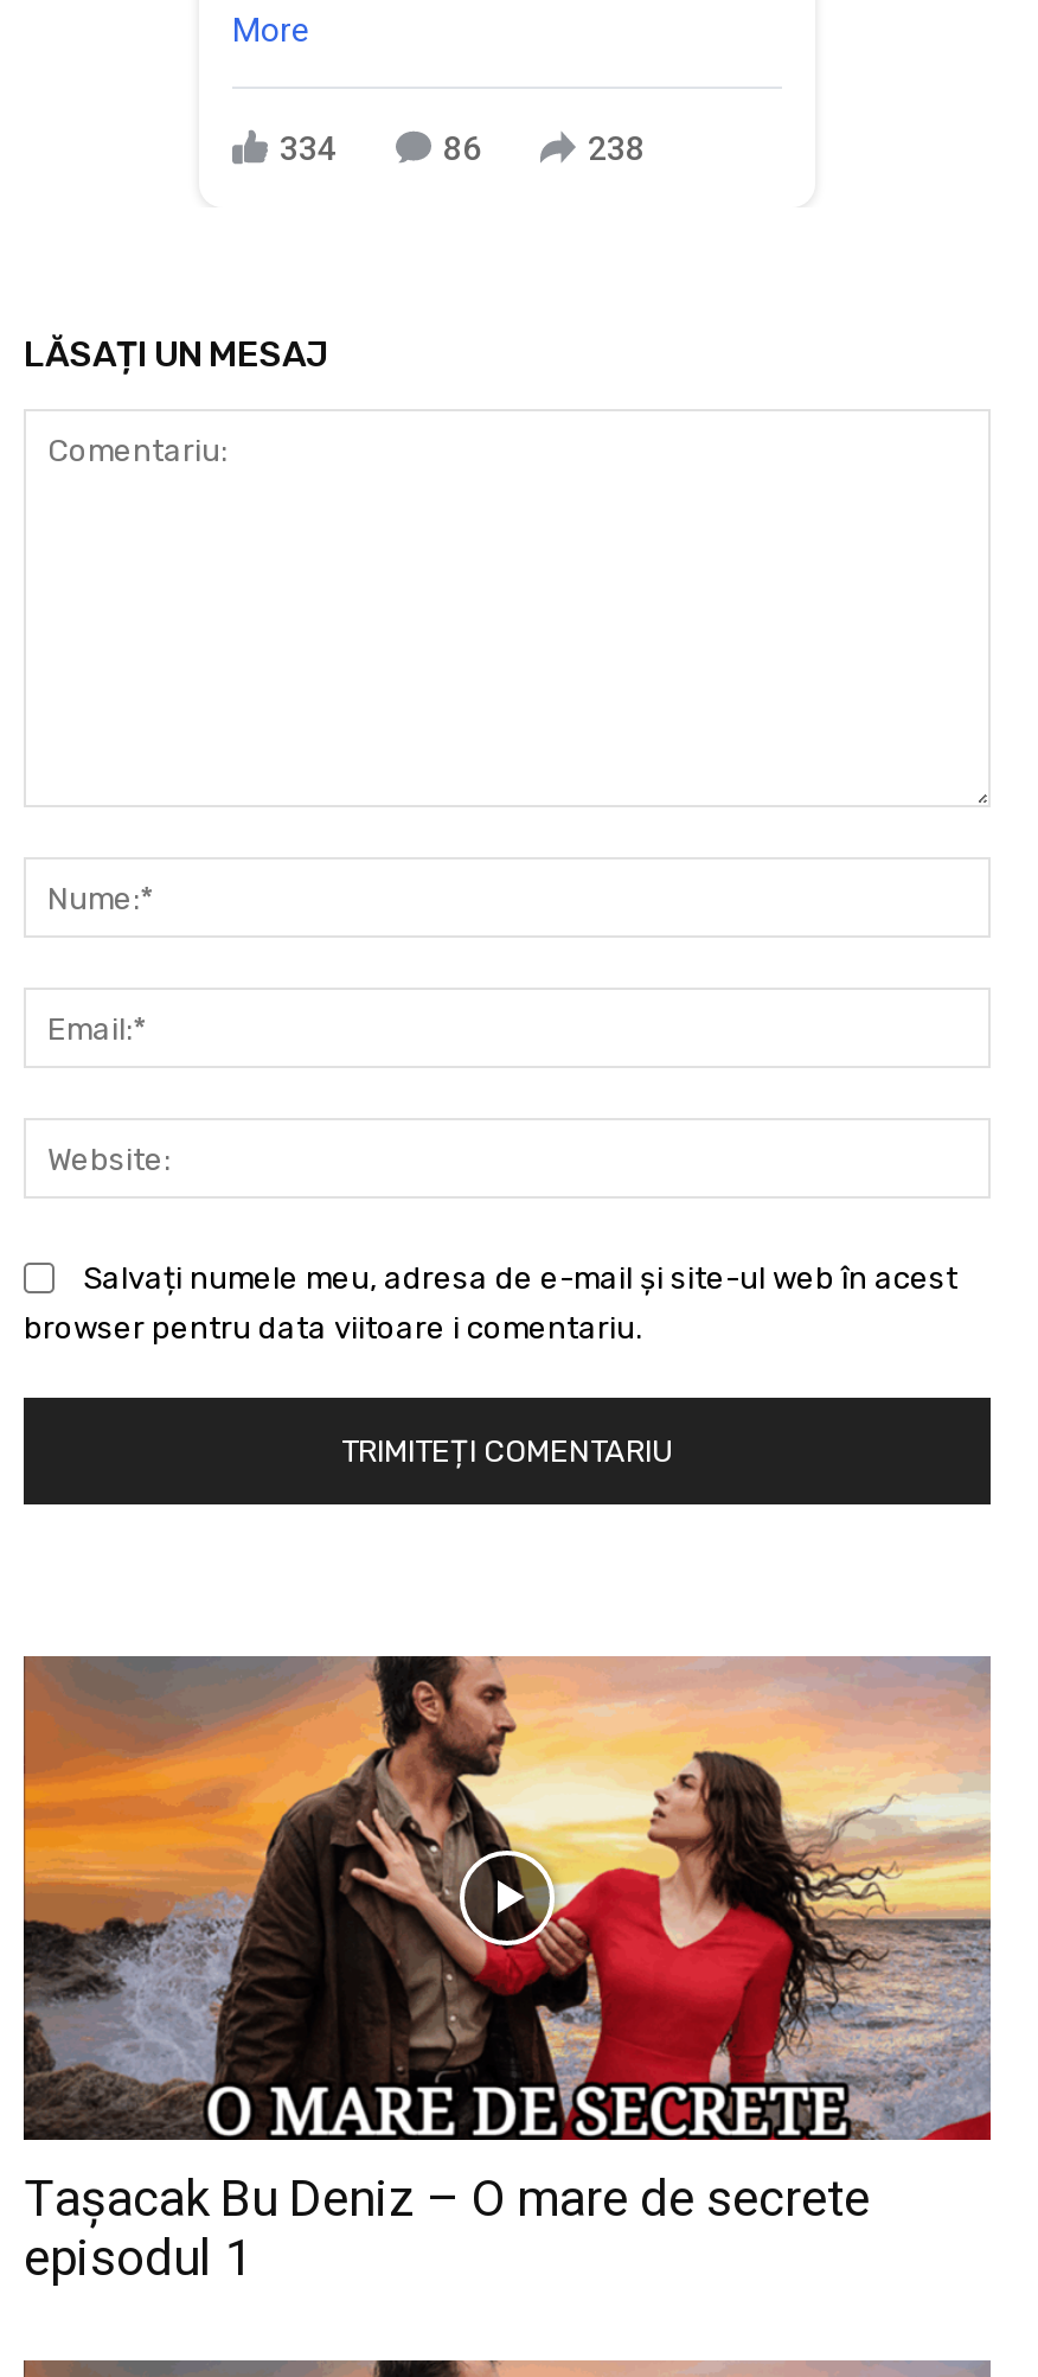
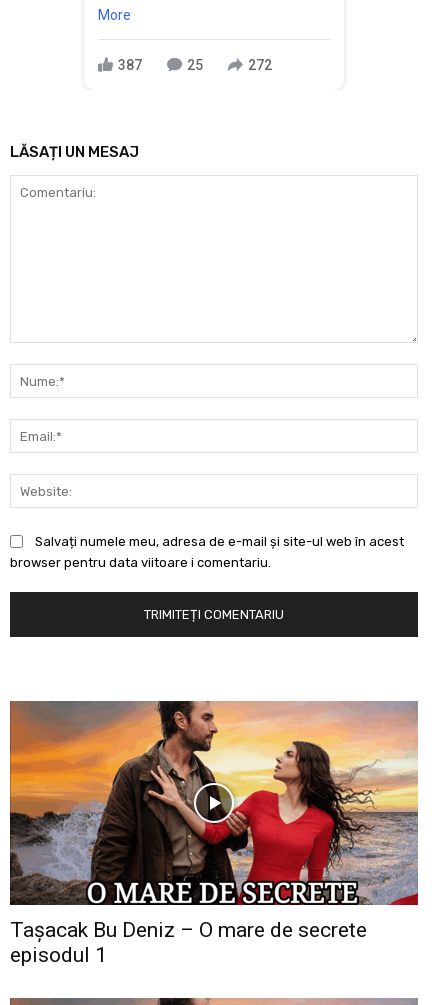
[280,128,337,166] 334 -> [118,56,142,72] 387
[443,128,481,166] 86 -> [187,56,203,72] 25
[588,128,645,166] 238 -> [248,56,272,72] 272

